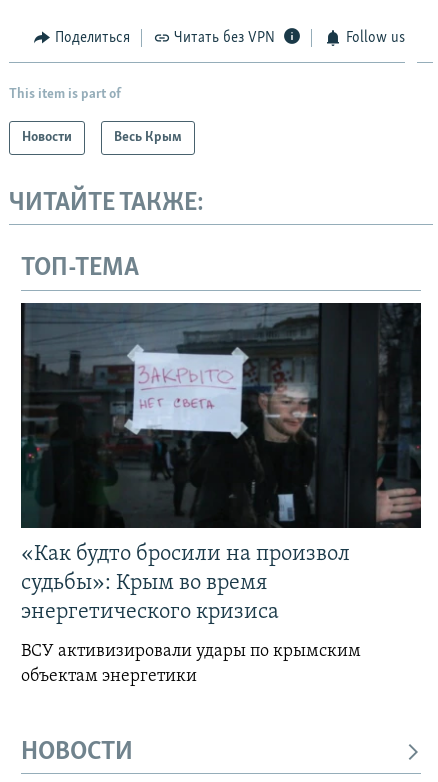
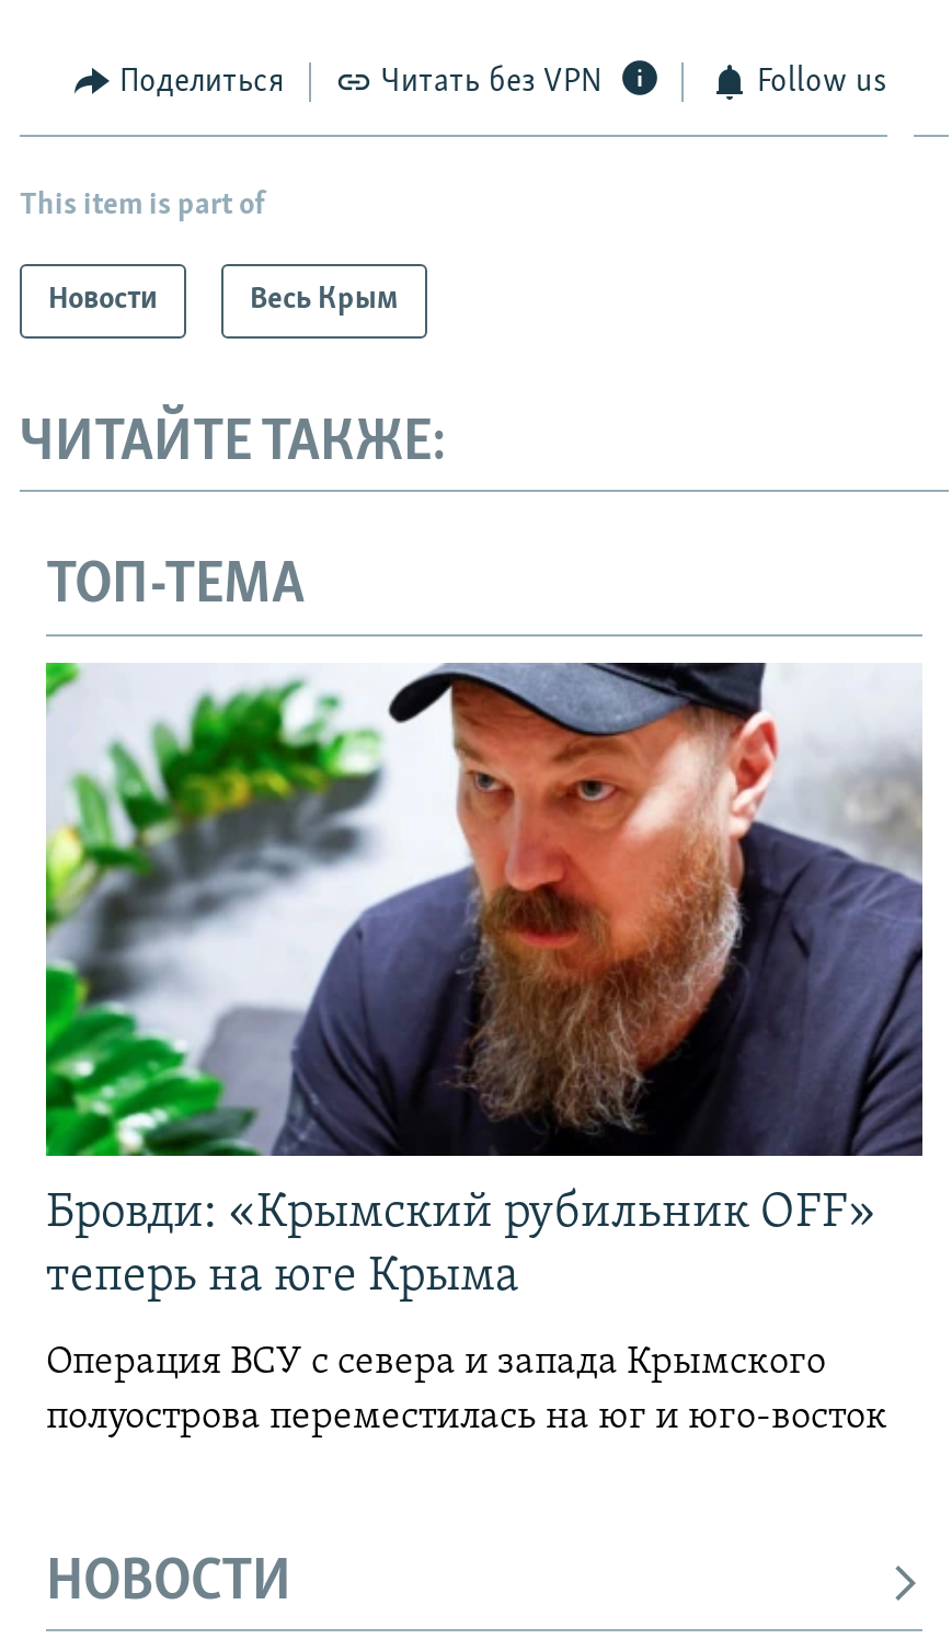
[20,302,422,624] [image] | «Как будто бросили на произвол | судьбы»: Крым во время | энергетического кризиса -> [44,661,925,1302] [image] | Бровди: «Крымский рубильник OFF» | теперь на юге Крыма
[21,642,361,686] ВСУ активизировали удары по крымским | объектам энергетики -> [46,1342,887,1438] Операция ВСУ с севера и запада Крымского | полуострова переместилась на юг и юго-восток

